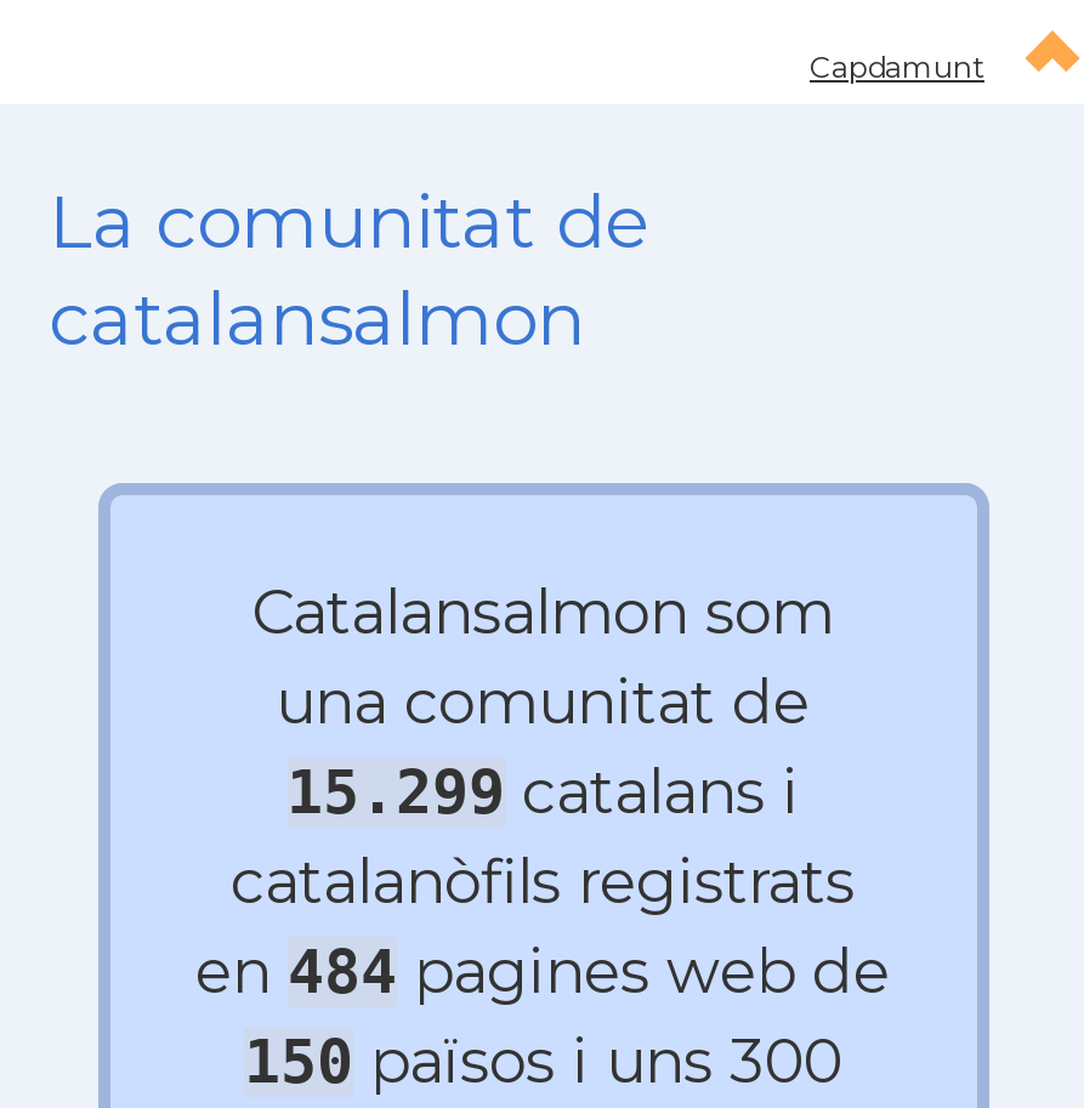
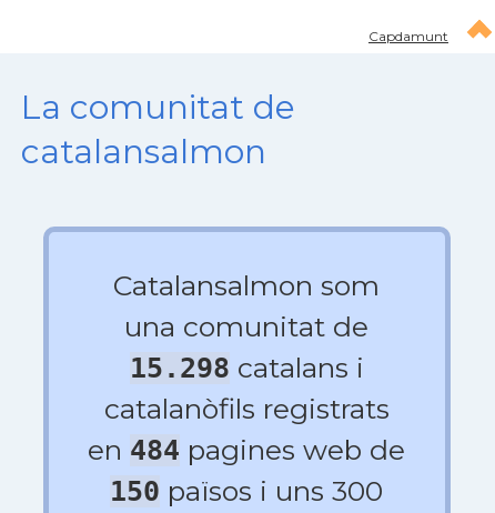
[286,755,799,828] 15.299 catalans i -> [129,351,363,384] 15.298 catalans i

